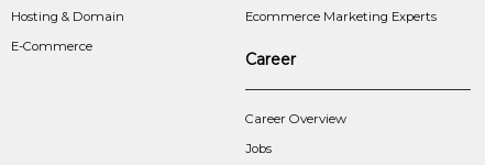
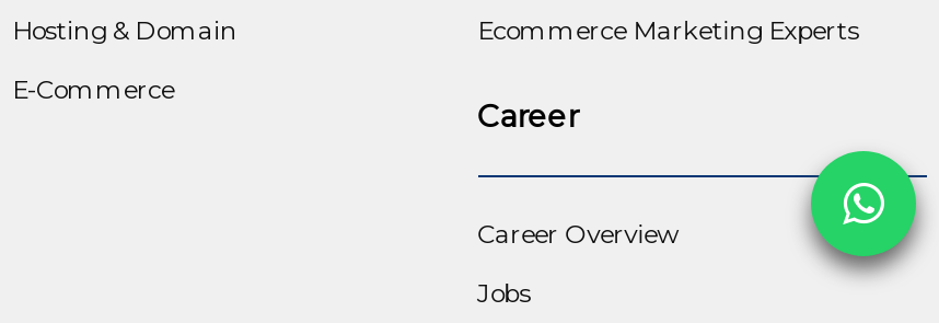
none -> [802,149,925,278] [image]

